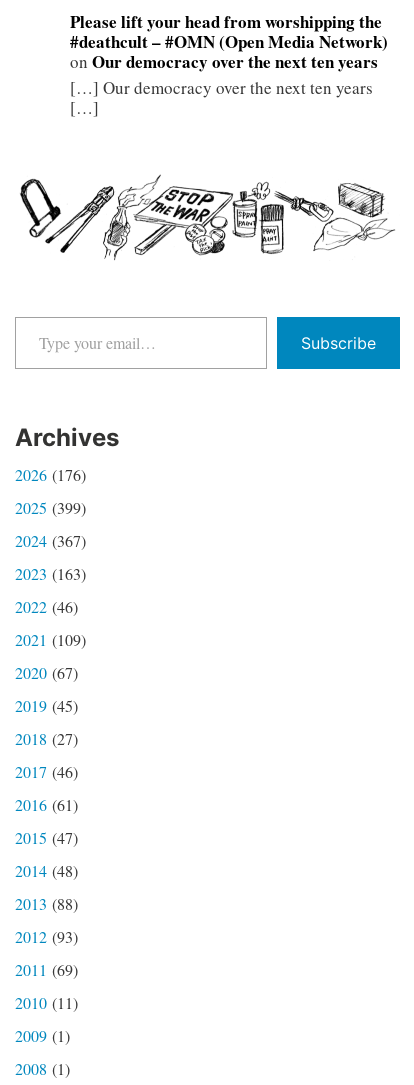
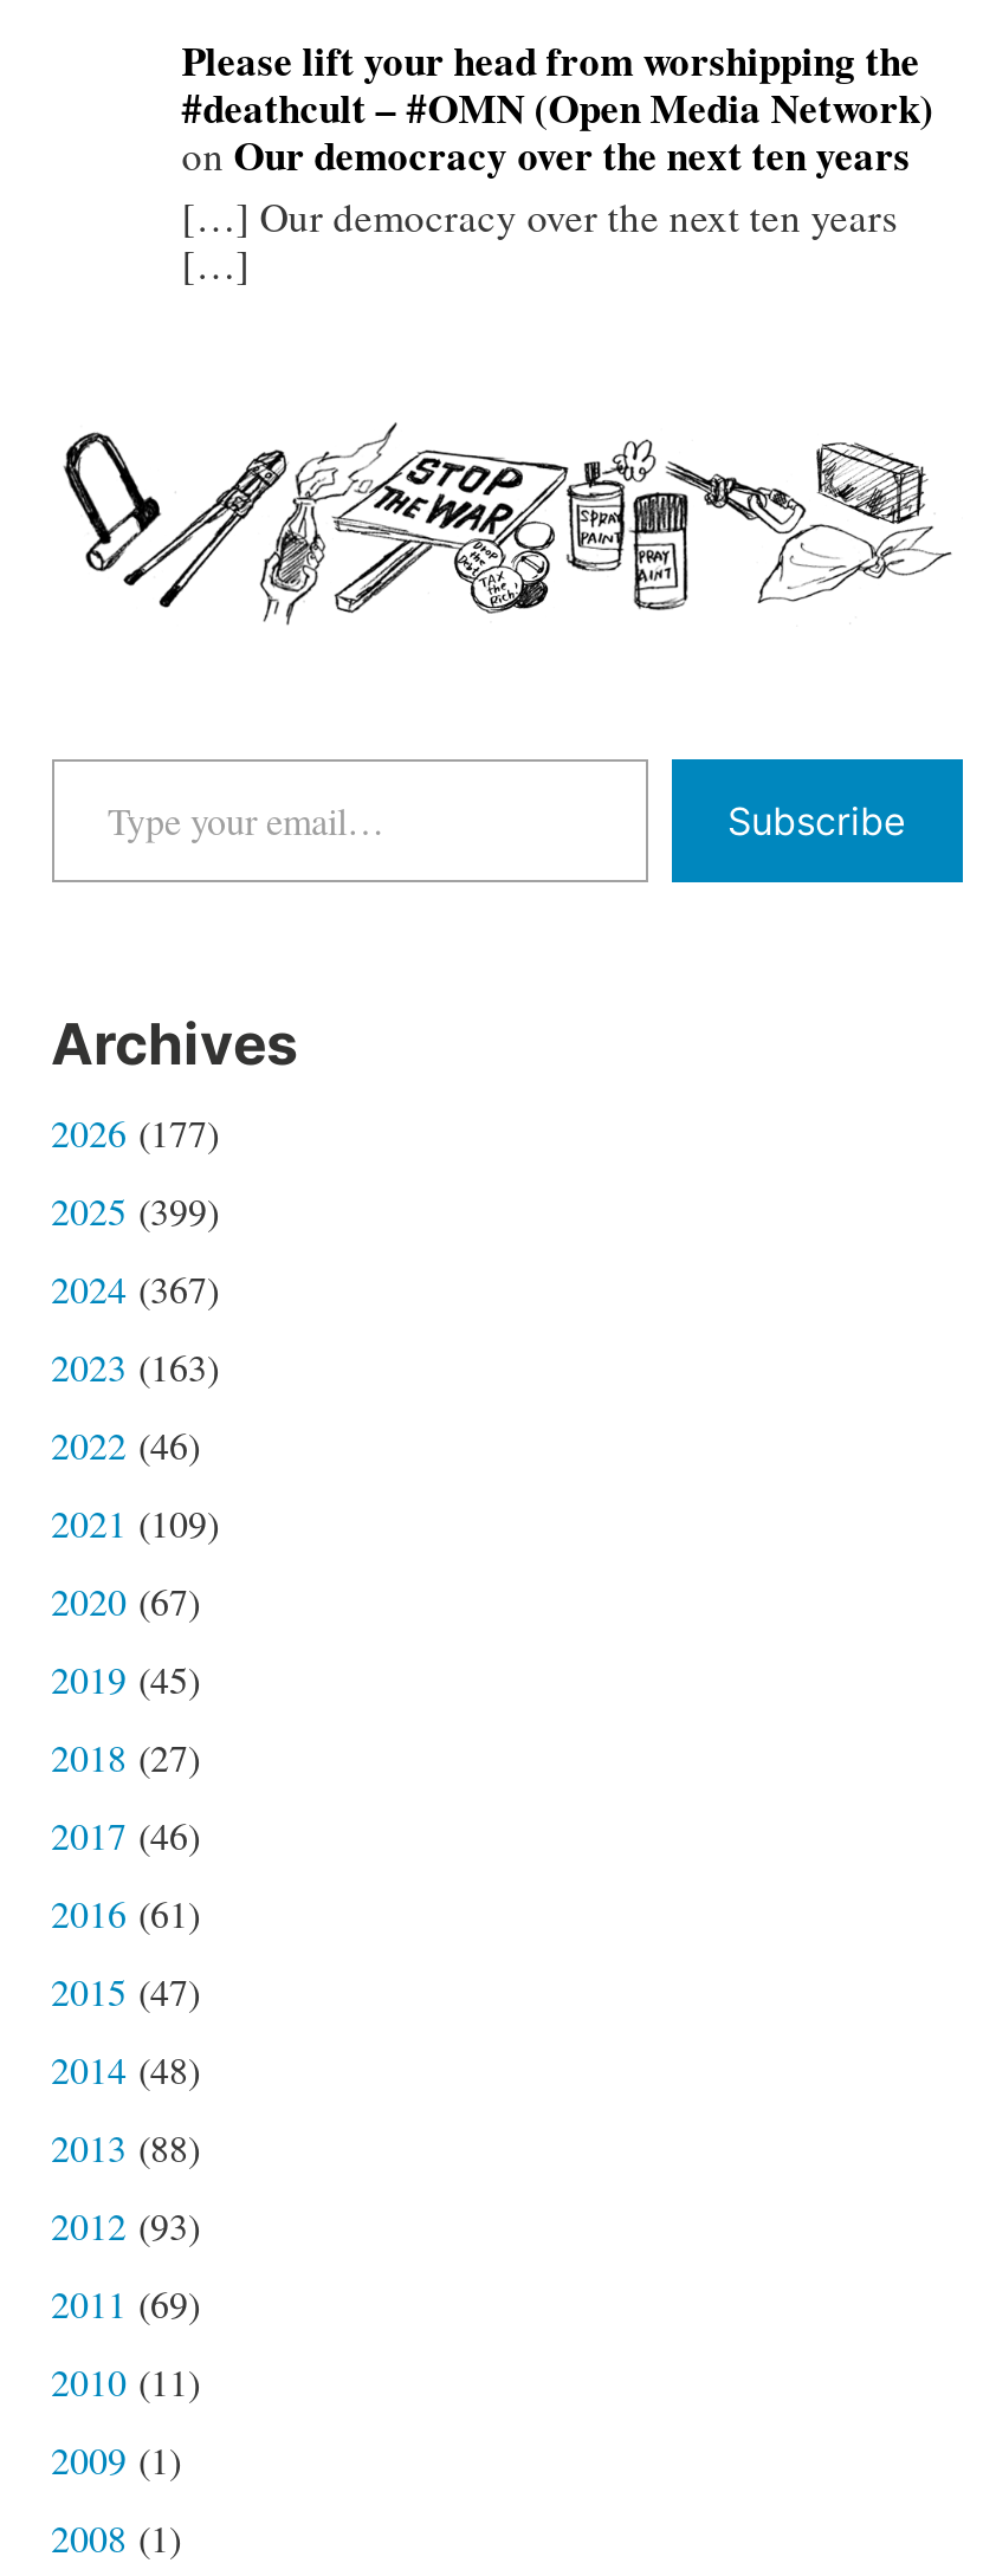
[14,464,85,485] 2026 (176) -> [51,1108,219,1158] 2026 (177)

